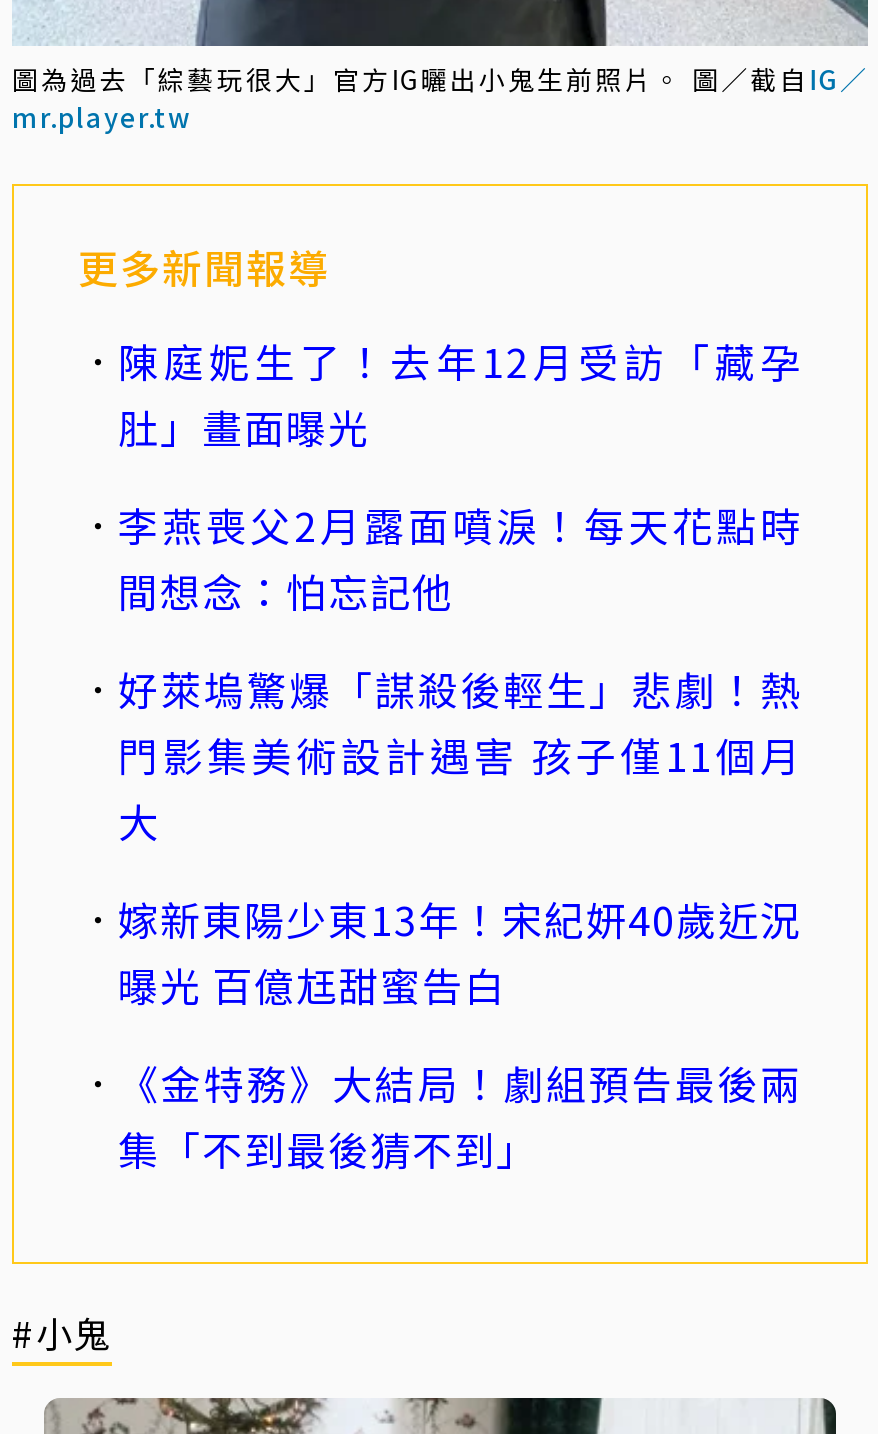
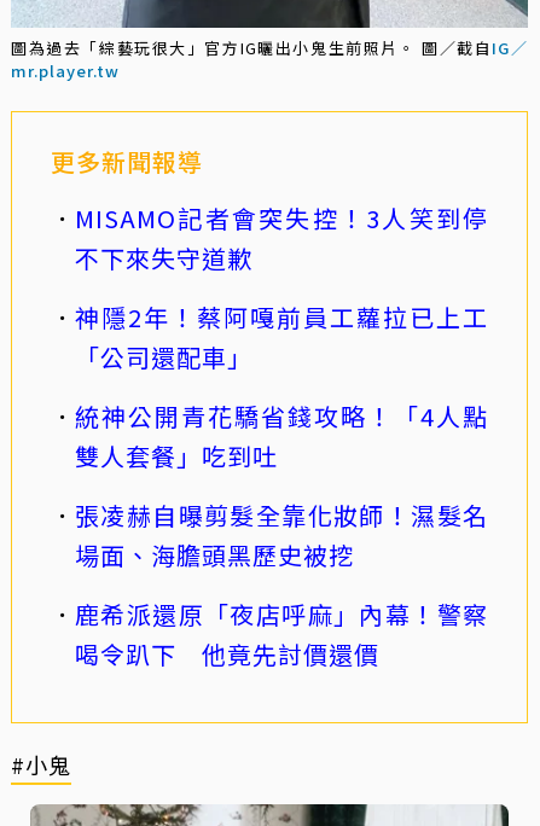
[118,331,802,455] 陳庭妮生了！去年12月受訪「藏孕 | 肚」畫面曝光 -> [75,200,488,275] MISAMO記者會突失控！3人笑到停 | 不下來失守道歉
[118,495,802,619] 李燕喪父2月露面噴淚！每天花點時 | 間想念：怕忘記他 -> [75,299,488,374] 神隱2年！蔡阿嘎前員工蘿拉已上工 | 「公司還配車」
[118,659,802,849] 好萊塢驚爆「謀殺後輕生」悲劇！熱 | 門影集美術設計遇害 孩子僅11個月 | 大 -> [75,398,488,473] 統神公開青花驕省錢攻略！「4人點 | 雙人套餐」吃到吐
[118,889,802,1013] 嫁新東陽少東13年！宋紀妍40歲近況 | 曝光 百億尪甜蜜告白 -> [75,497,488,572] 張凌赫自曝剪髮全靠化妝師！濕髮名 | 場面、海膽頭黑歷史被挖
[118,1053,802,1177] 《金特務》大結局！劇組預告最後兩 | 集「不到最後猜不到」 -> [75,596,488,671] 鹿希派還原「夜店呼麻」內幕！警察 | 喝令趴下 他竟先討價還價

